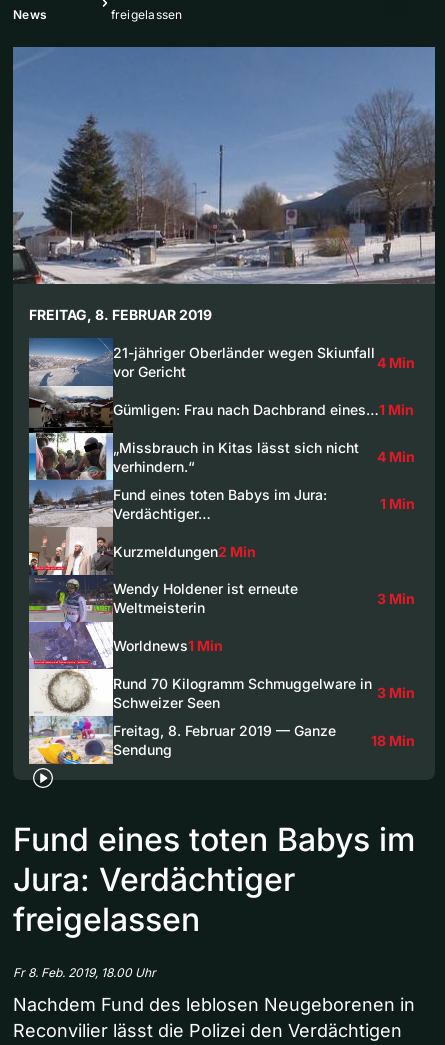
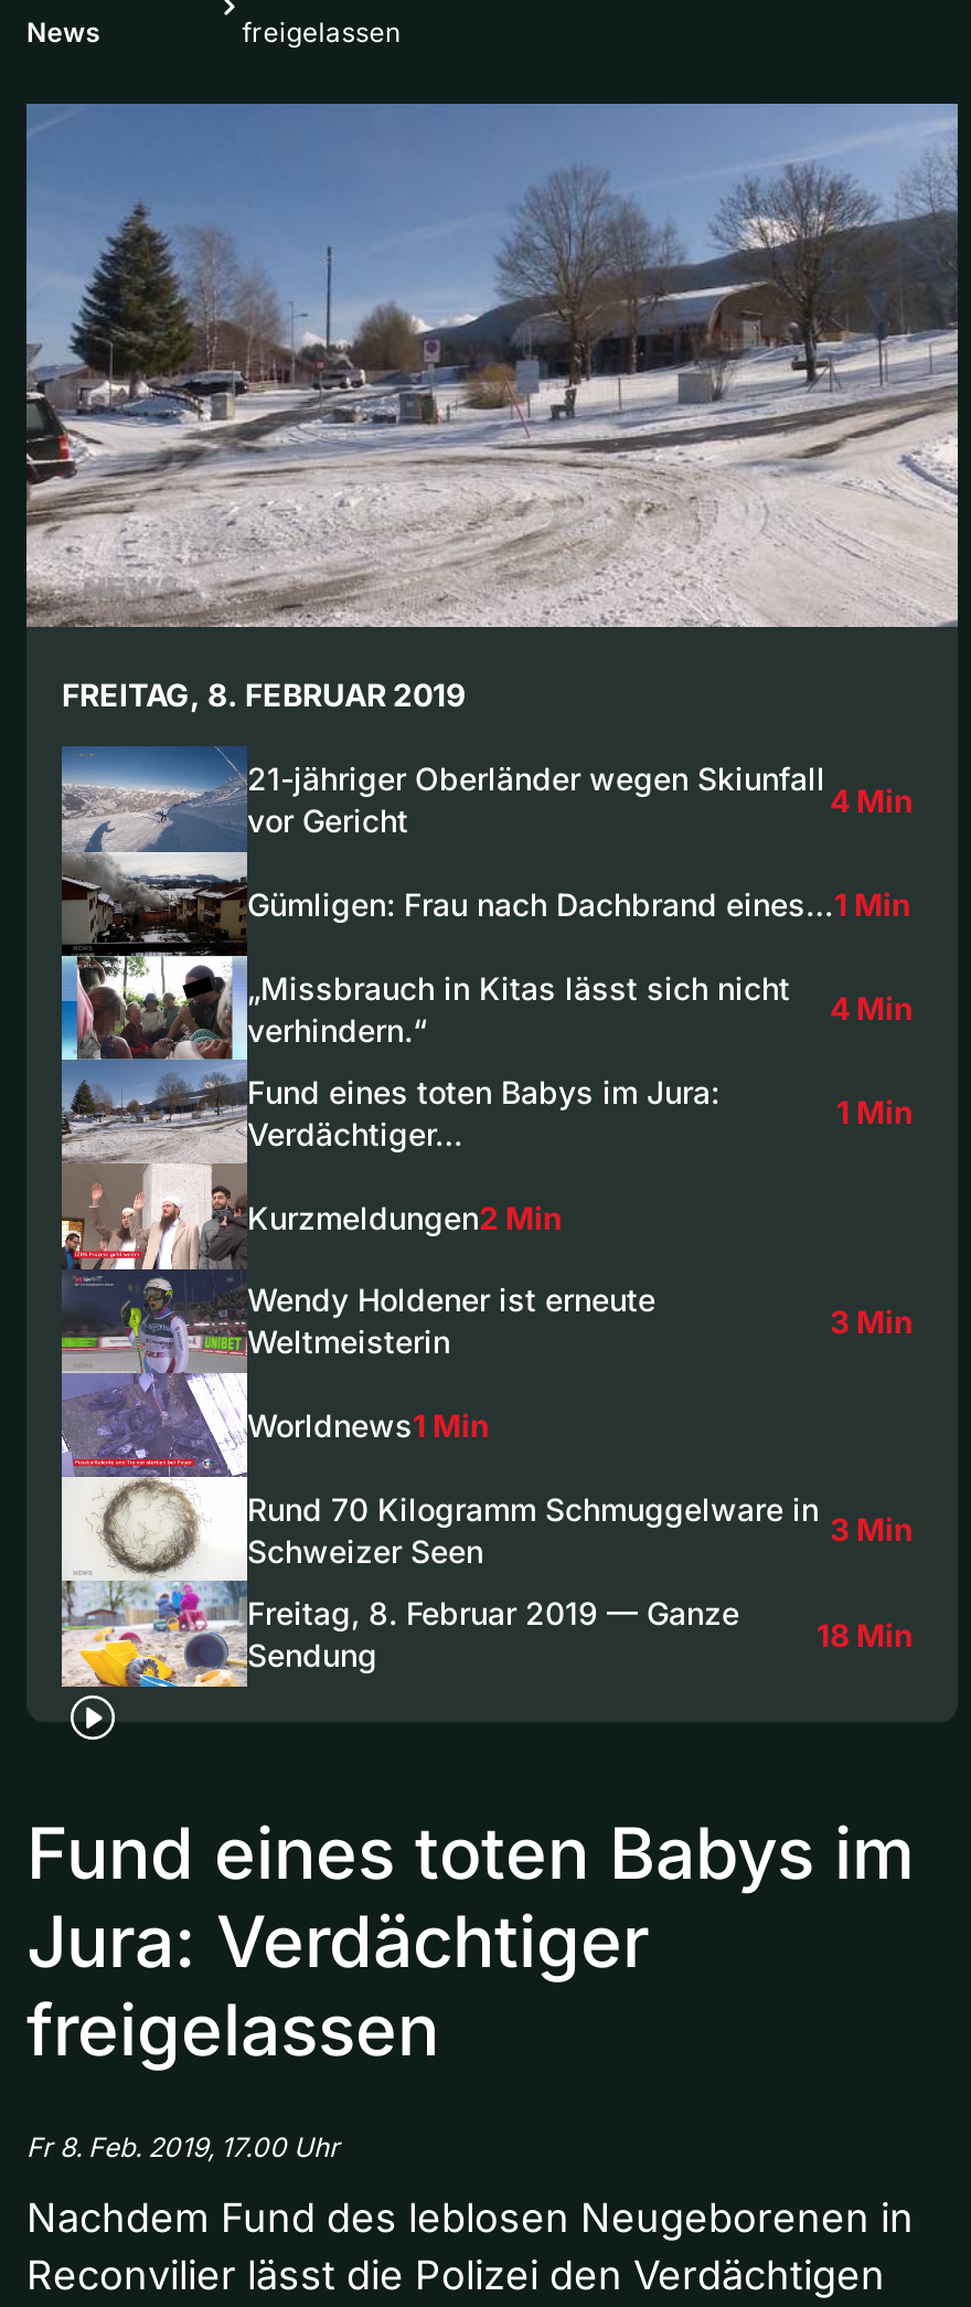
[12,49,435,284] [image] -> [26,106,960,629] [image]
[13,965,156,980] Fr 8. Feb. 2019, 18.00 Uhr -> [26,2130,340,2163] Fr 8. Feb. 2019, 17.00 Uhr

